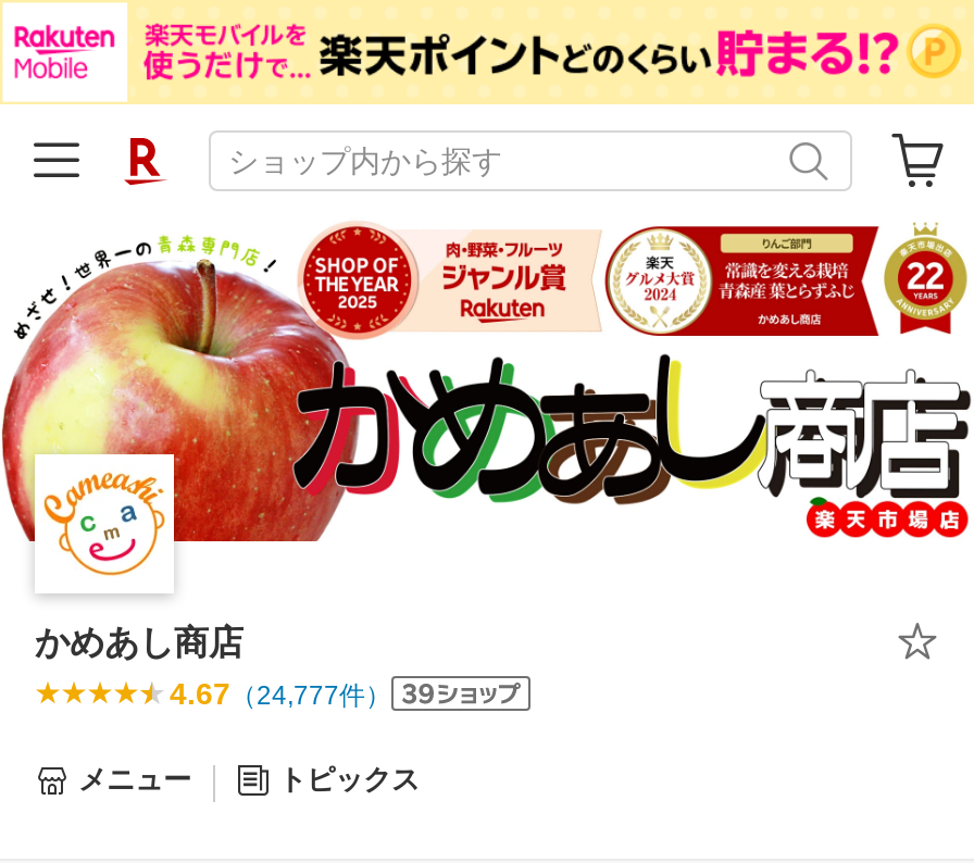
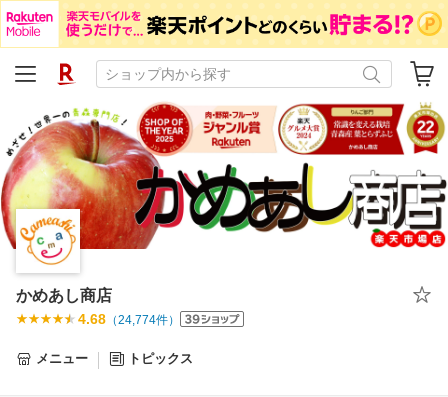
[170,676,391,711] 4.67（24,777件） -> [78,311,180,327] 4.68（24,774件）

